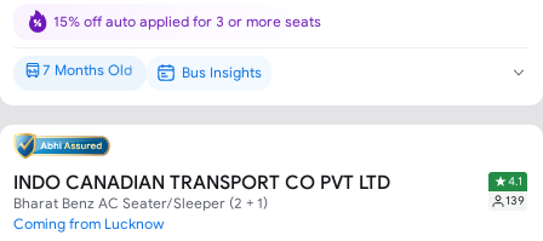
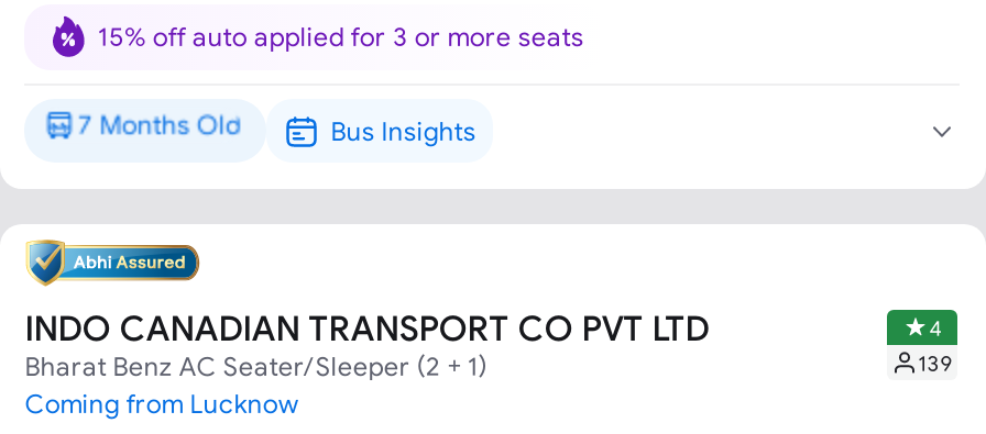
[508,175,522,188] 4.1 -> [929,316,942,340] 4

